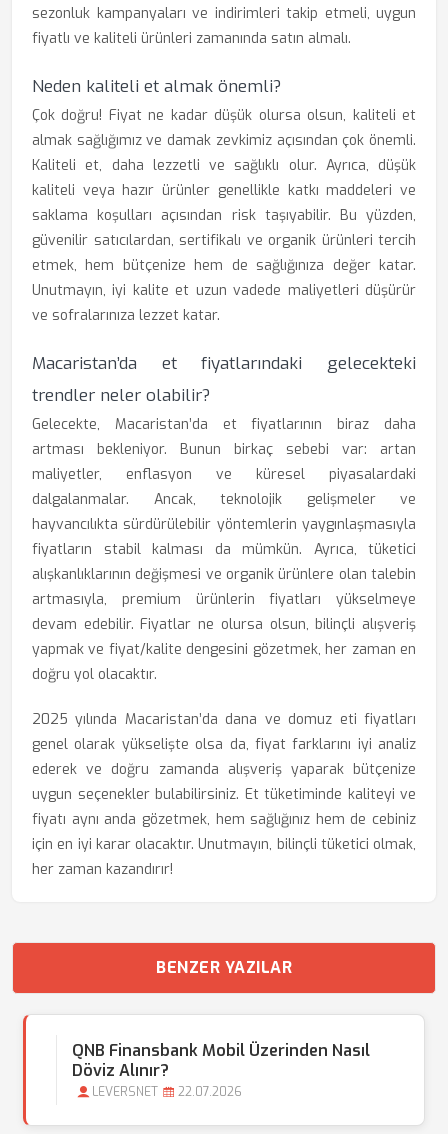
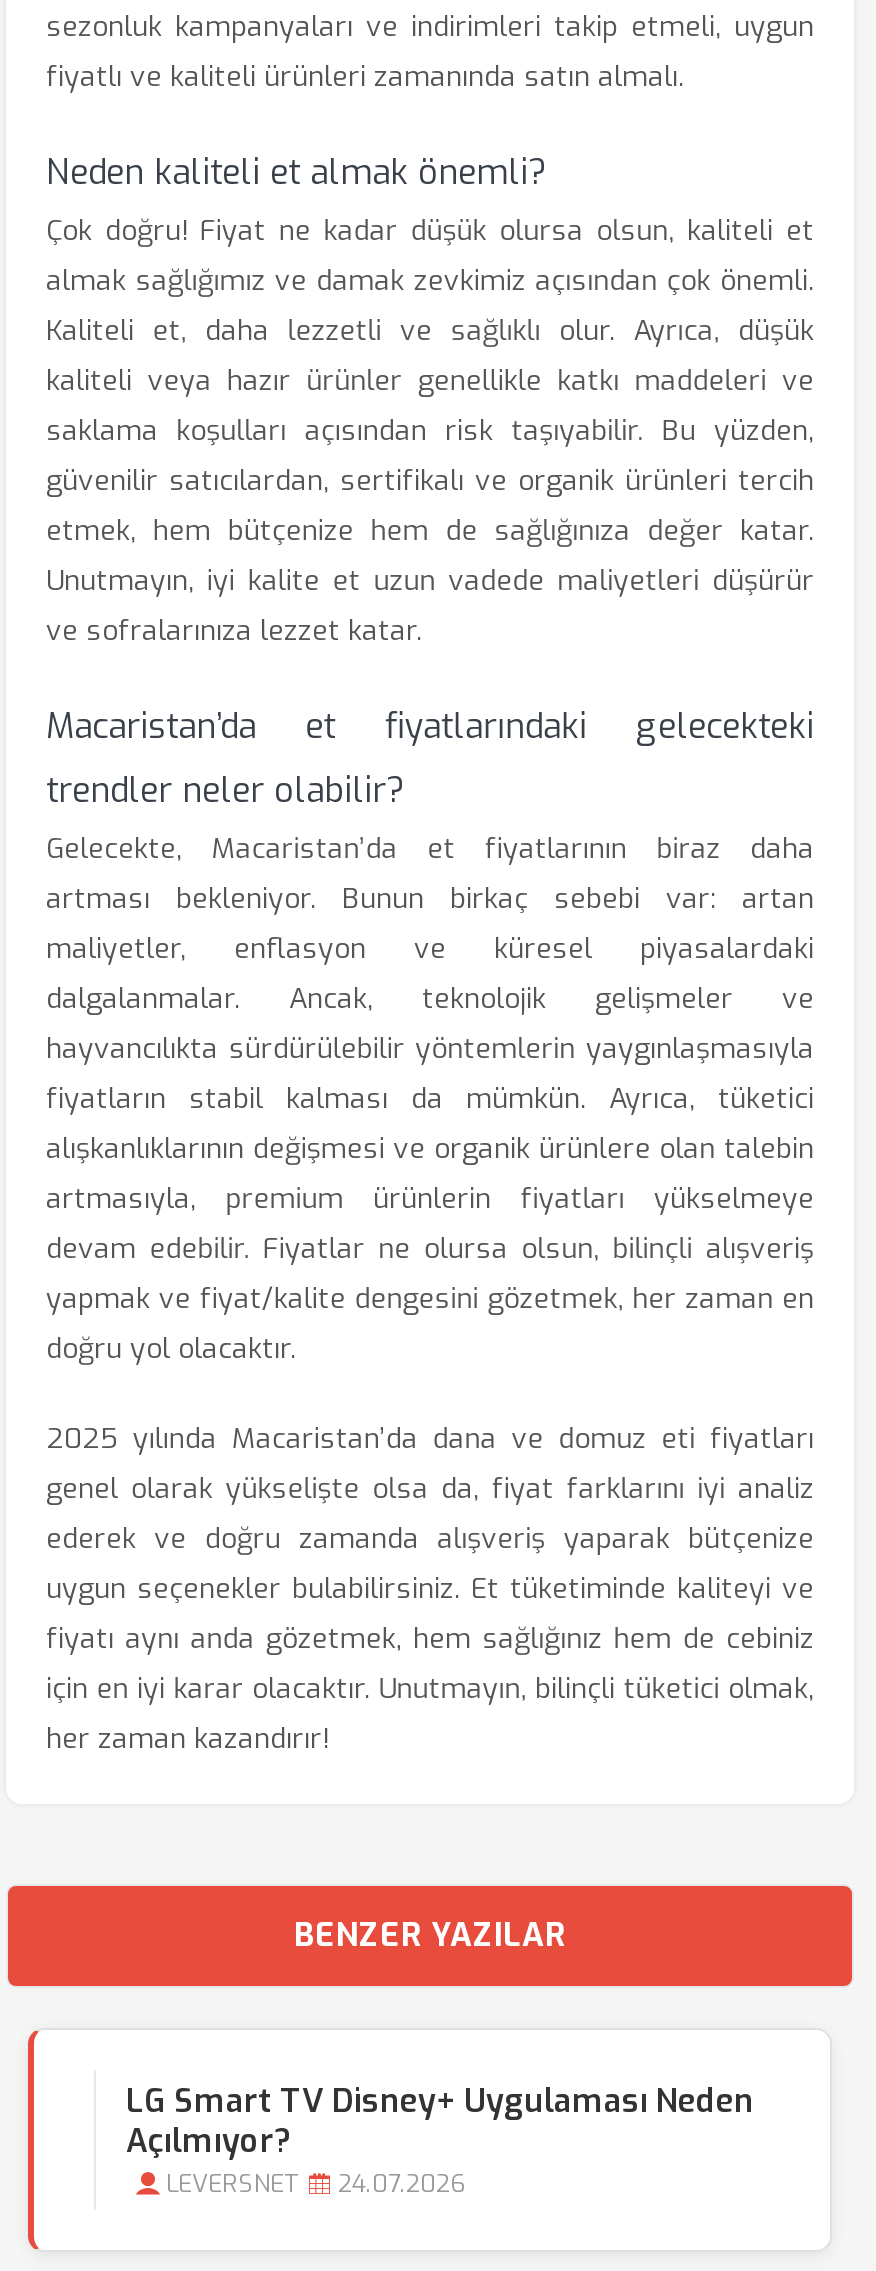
[72,1040,370,1081] QNB Finansbank Mobil Üzerinden Nasıl | Döviz Alınır? -> [126,2080,754,2162] LG Smart TV Disney+ Uygulaması Neden | Açılmıyor?
[92,1084,242,1100] LEVERSNET 22.07.2026 -> [166,2168,466,2200] LEVERSNET 24.07.2026

